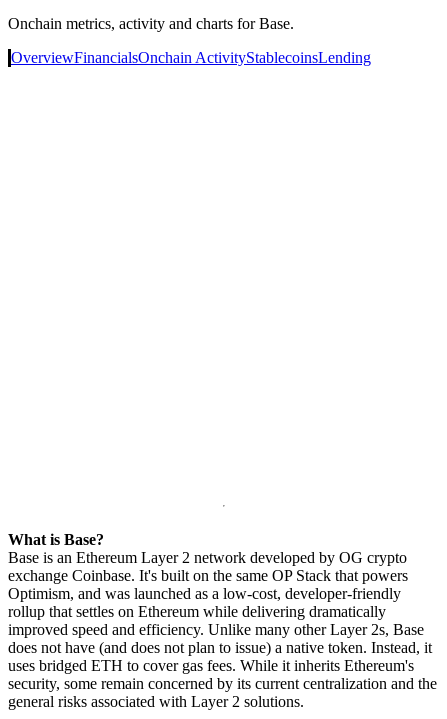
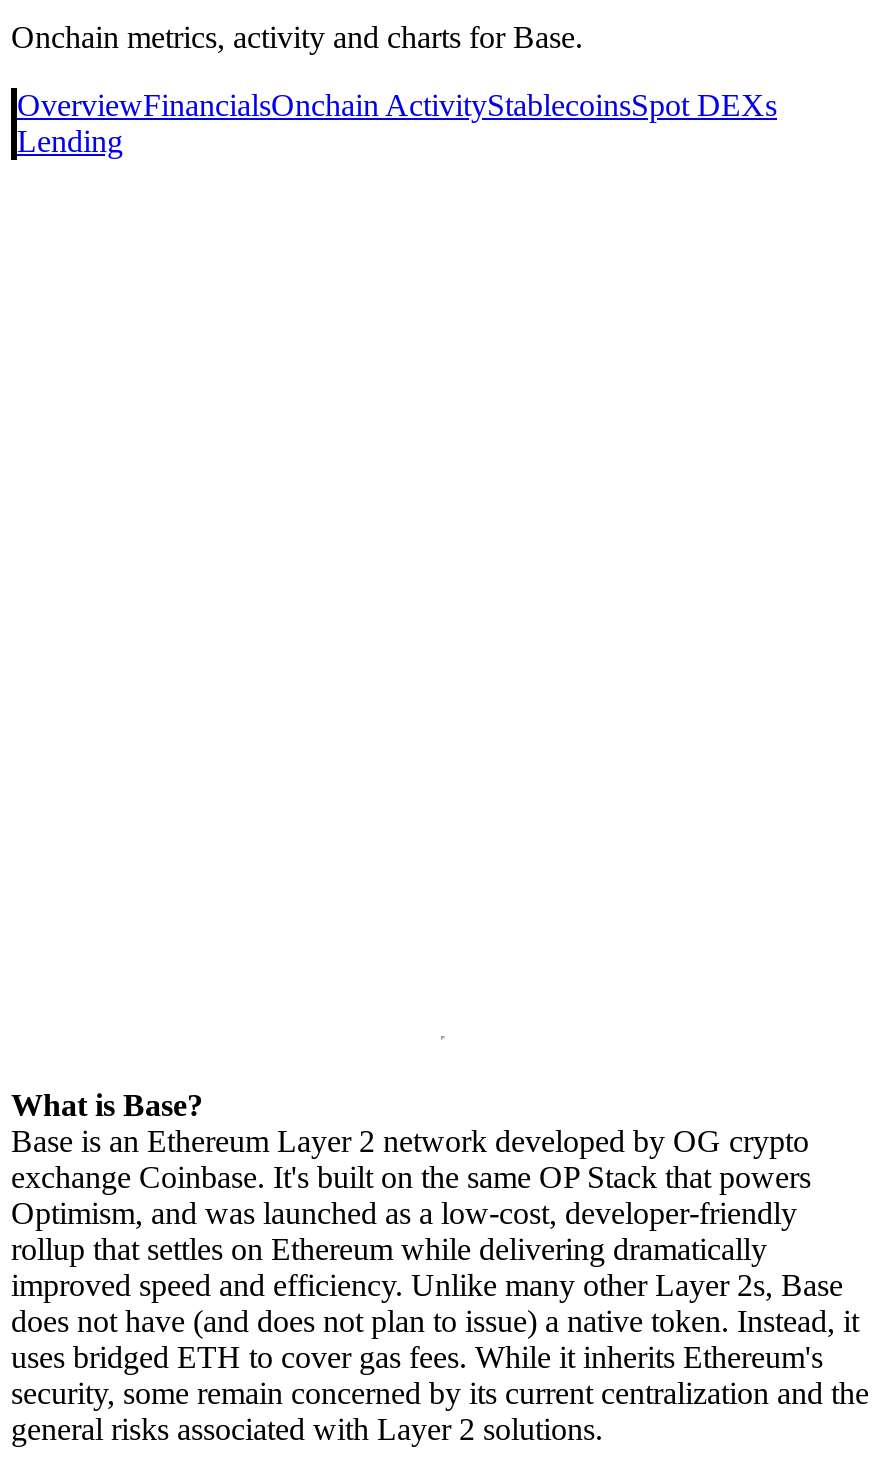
[11,49,371,66] OverviewFinancialsOnchain ActivityStablecoinsLending -> [17,88,777,158] OverviewFinancialsOnchain ActivityStablecoinsSpot DEXs | Lending

